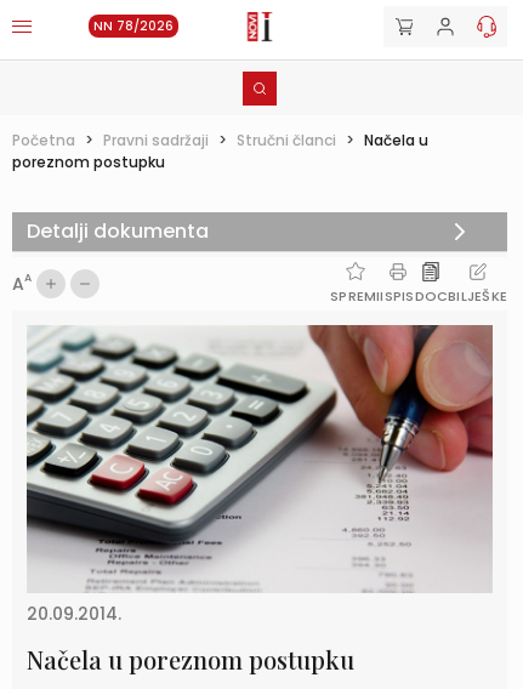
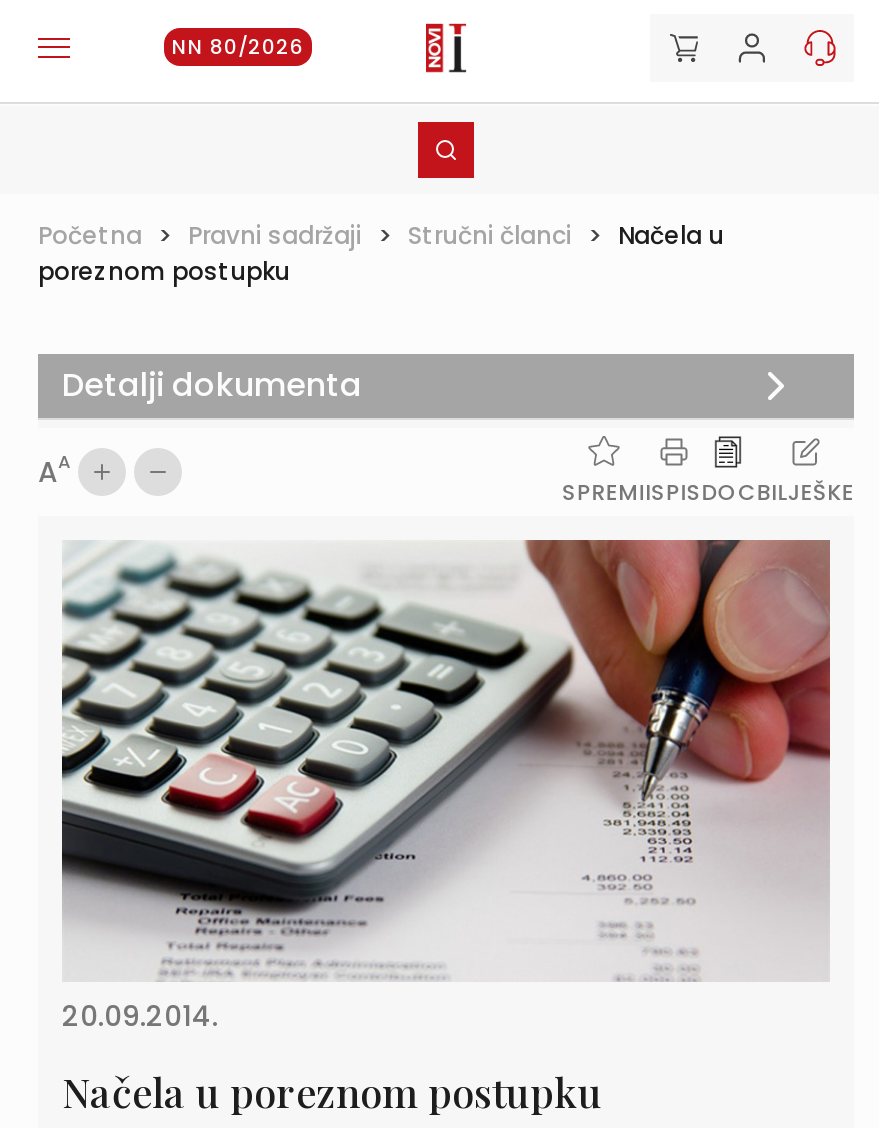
[93,17,174,35] NN 78/2026 -> [172,32,304,62] NN 80/2026

